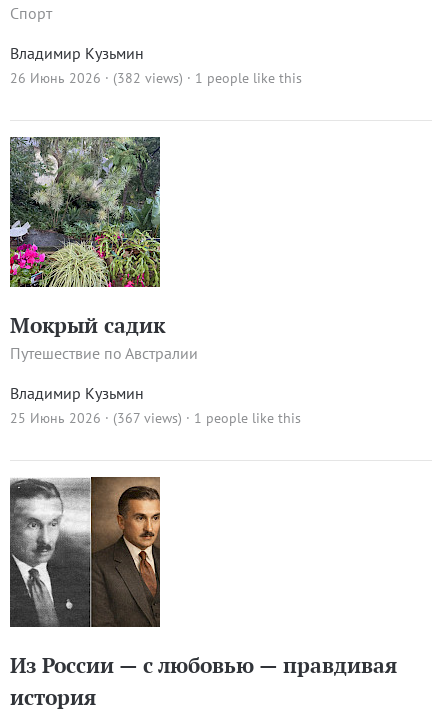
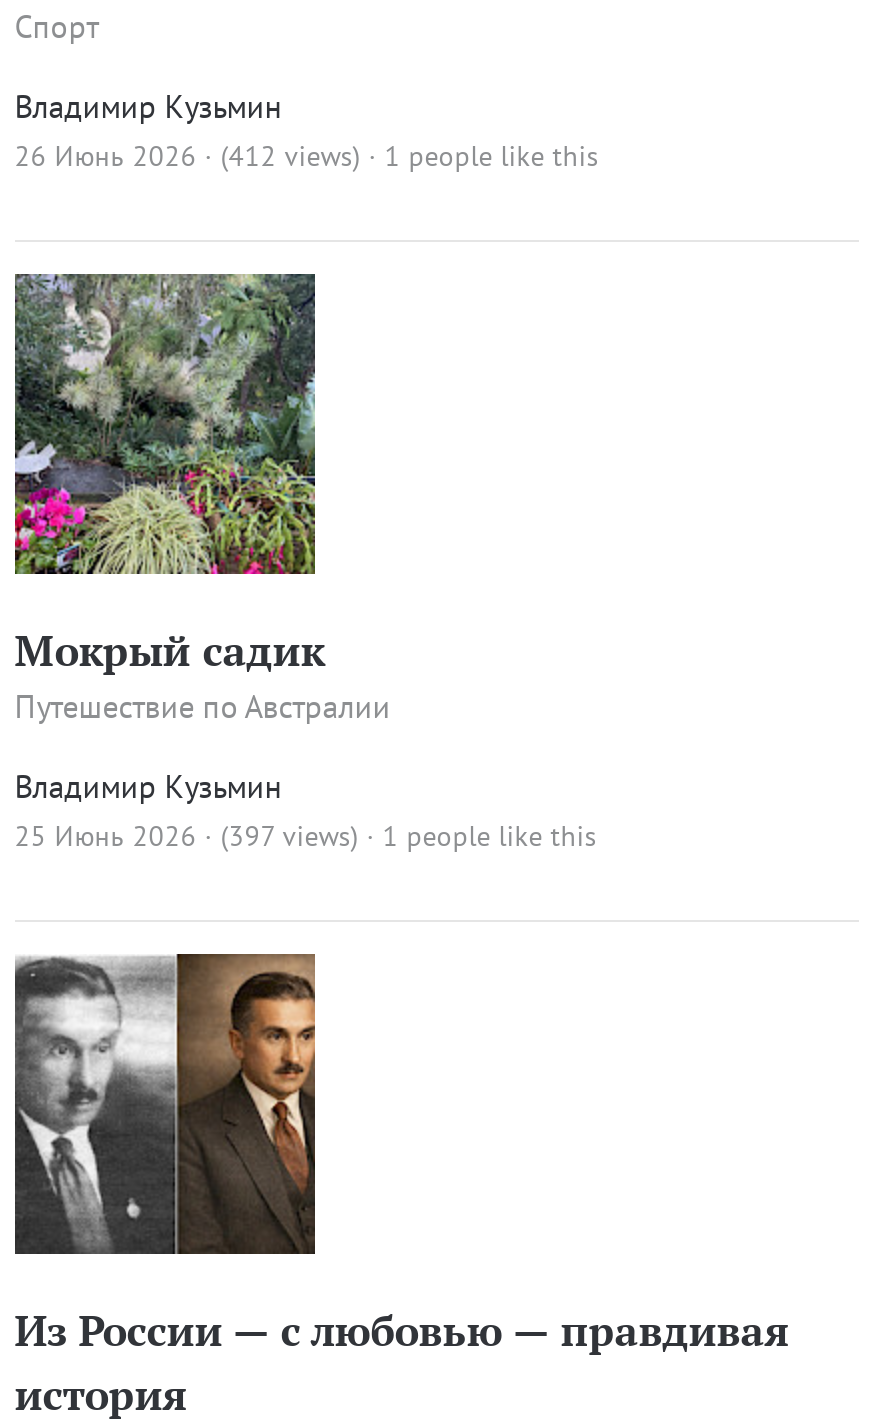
[10,69,302,87] 26 Июнь 2026 · (382 views) · 1 people like this -> [15,138,599,174] 26 Июнь 2026 · (412 views) · 1 people like this
[10,409,301,427] 25 Июнь 2026 · (367 views) · 1 people like this -> [15,818,597,854] 25 Июнь 2026 · (397 views) · 1 people like this

